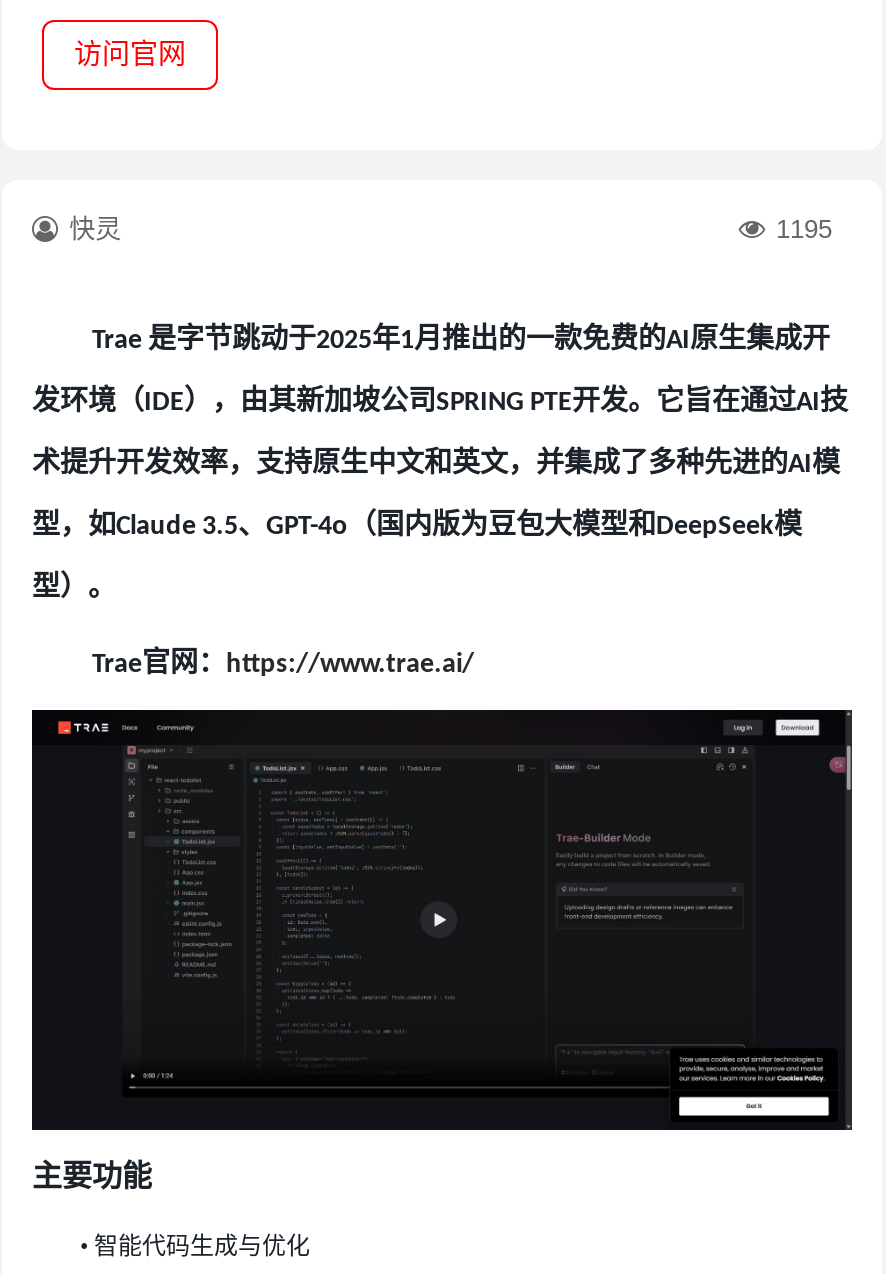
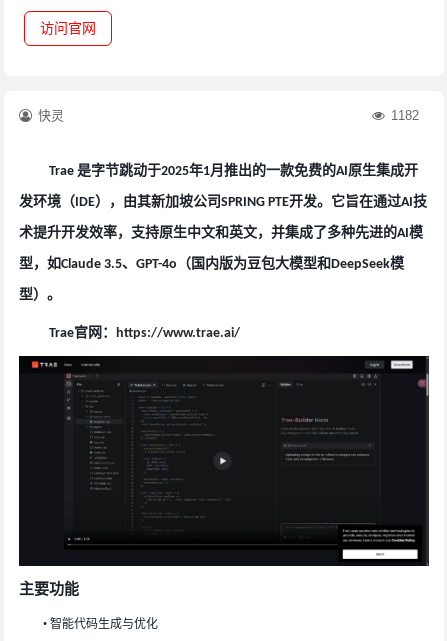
[768,214,832,244] 1195 -> [387,108,419,123] 1182

